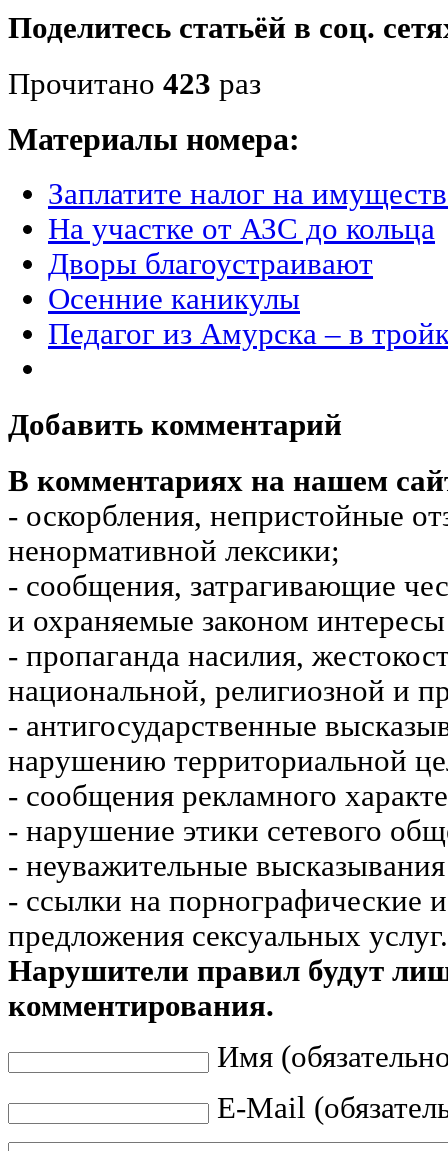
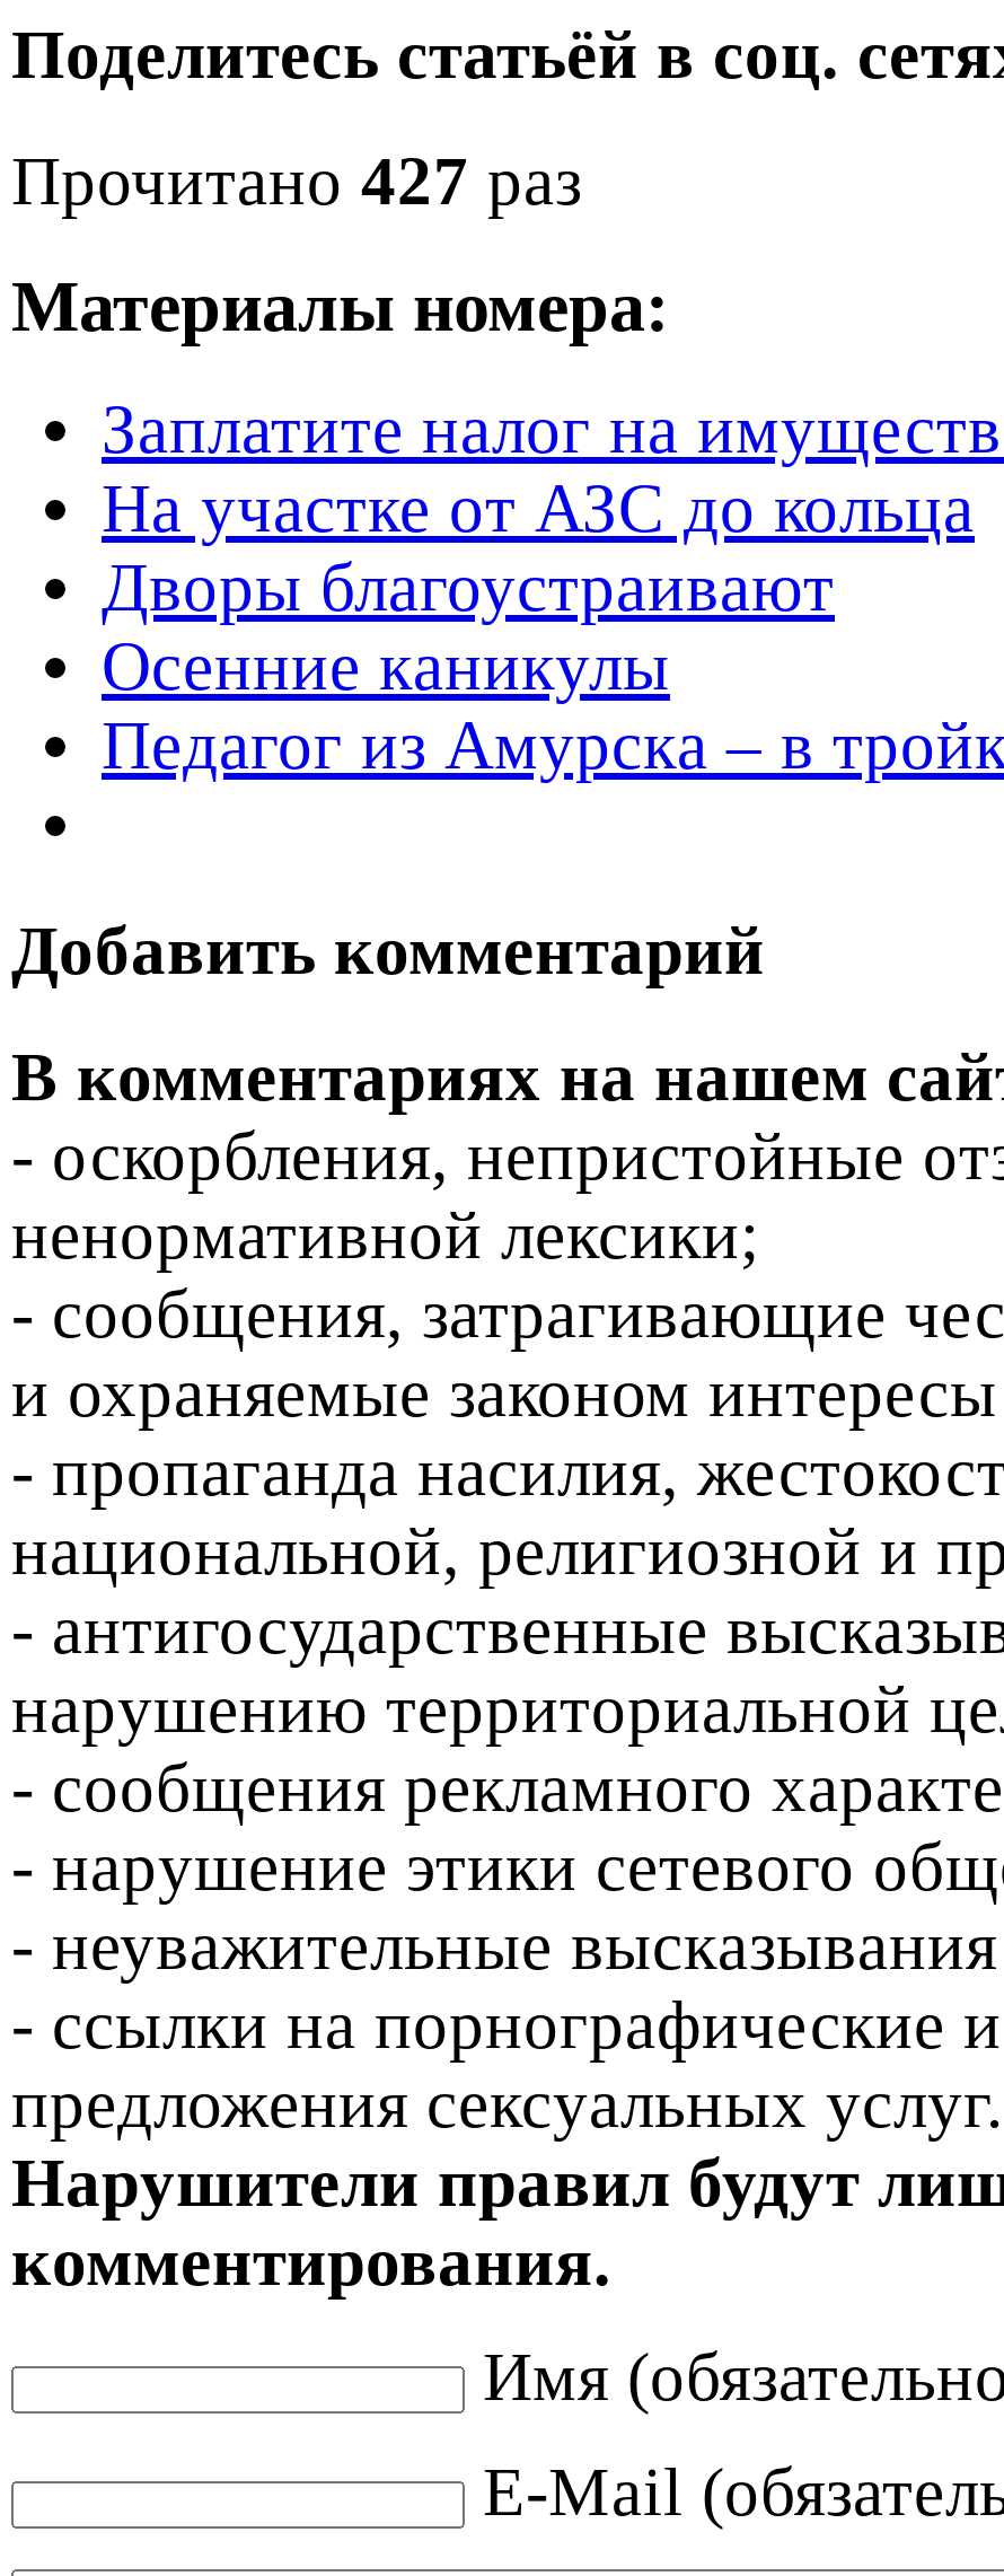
[8,67,261,101] Прочитано 423 раз -> [11,144,582,221] Прочитано 427 раз

